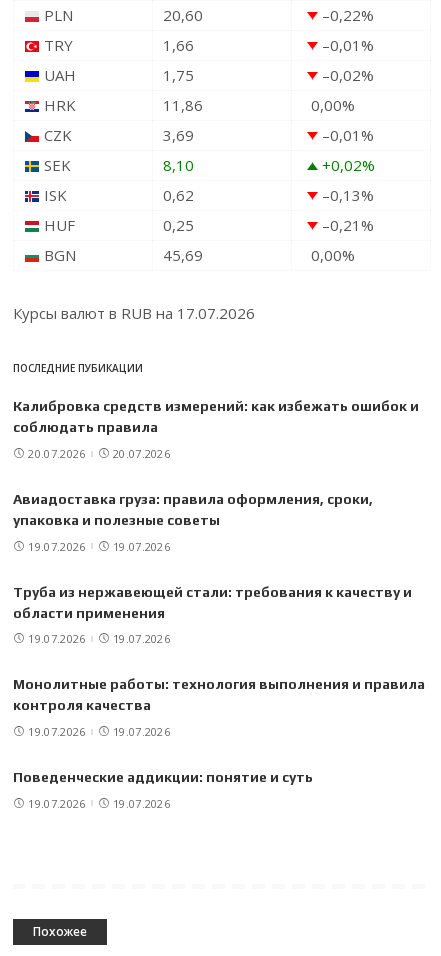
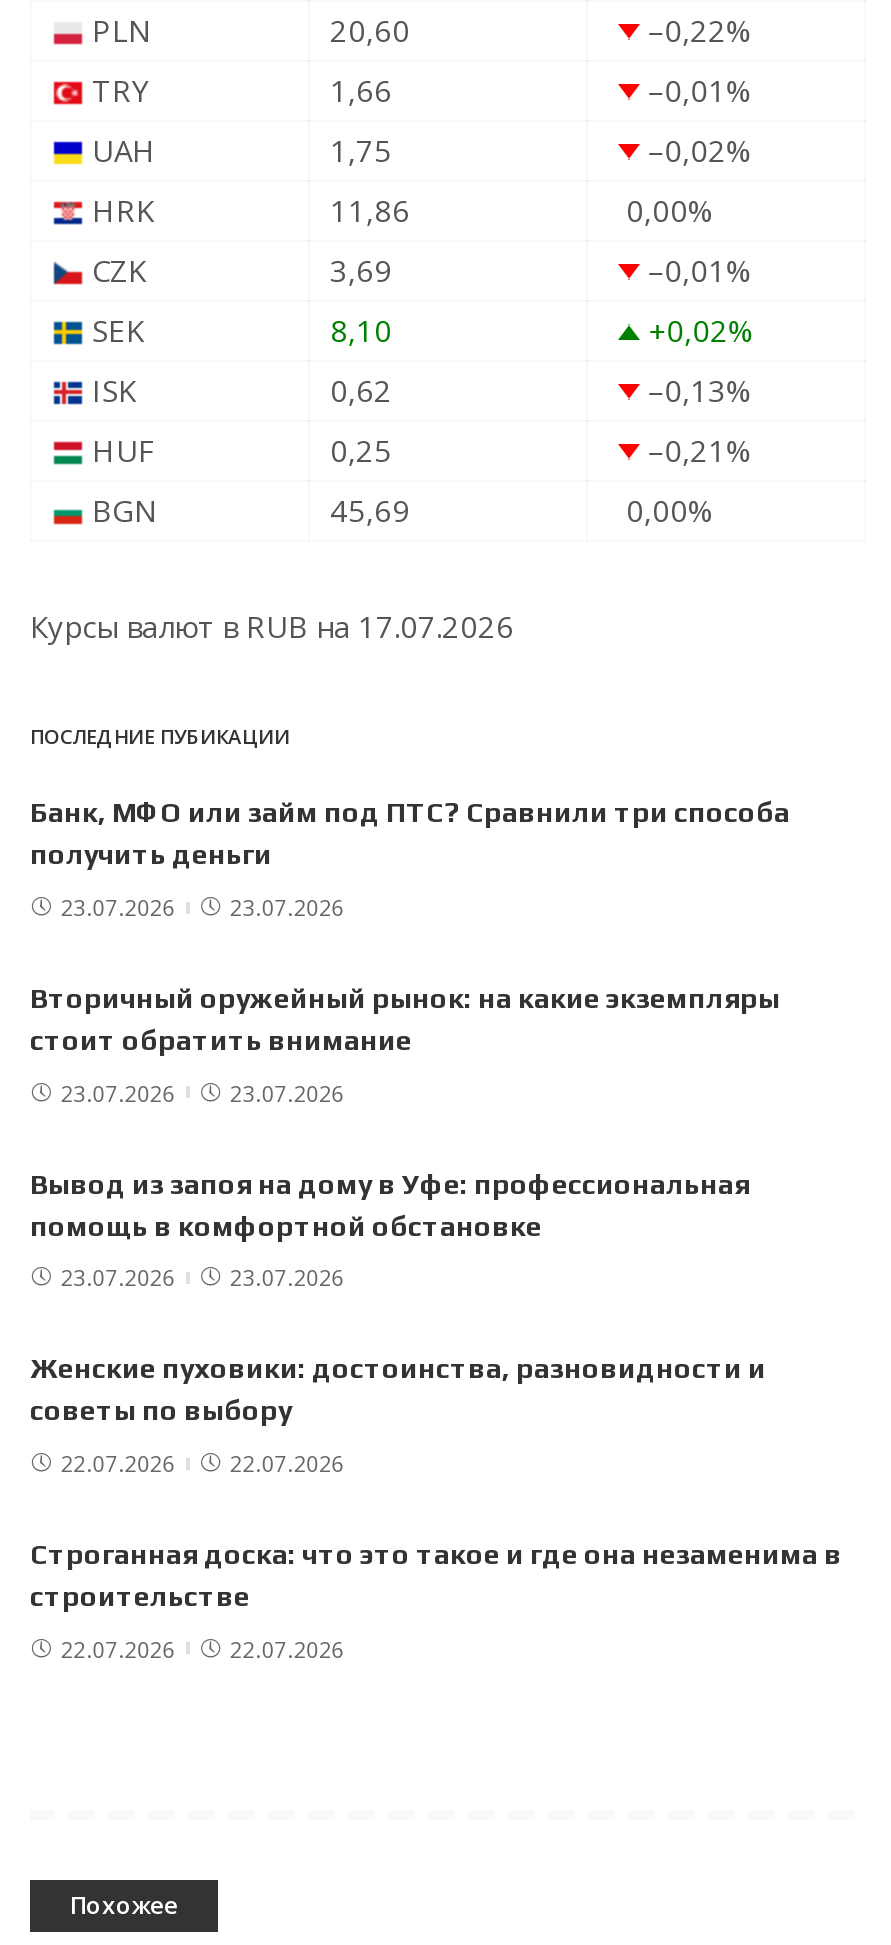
[13,398,419,435] Калибровка средств измерений: как избежать ошибок и | соблюдать правила -> [30,797,790,871] Банк, МФО или займ под ПТС? Сравнили три способа | получить деньги
[28,446,170,461] 20.07.2026 | 20.07.2026 -> [61,892,344,922] 23.07.2026 | 23.07.2026
[13,491,373,528] Авиадоставка груза: правила оформления, сроки, | упаковка и полезные советы -> [30,982,780,1056] Вторичный оружейный рынок: на какие экземпляры | стоит обратить внимание
[28,539,170,554] 19.07.2026 | 19.07.2026 -> [61,1078,344,1108] 23.07.2026 | 23.07.2026
[13,584,412,621] Труба из нержавеющей стали: требования к качеству и | области применения -> [30,1167,750,1241] Вывод из запоя на дому в Уфе: профессиональная | помощь в комфортной обстановке
[28,631,170,646] 19.07.2026 | 19.07.2026 -> [61,1263,344,1293] 23.07.2026 | 23.07.2026
[13,676,425,713] Монолитные работы: технология выполнения и правила | контроля качества -> [30,1353,766,1427] Женские пуховики: достоинства, разновидности и | советы по выбору
[28,724,170,739] 19.07.2026 | 19.07.2026 -> [61,1448,344,1478] 22.07.2026 | 22.07.2026
[13,769,313,785] Поведенческие аддикции: понятие и суть -> [30,1538,842,1612] Строганная доска: что это такое и где она незаменима в | строительстве
[28,796,170,811] 19.07.2026 | 19.07.2026 -> [61,1633,344,1663] 22.07.2026 | 22.07.2026

